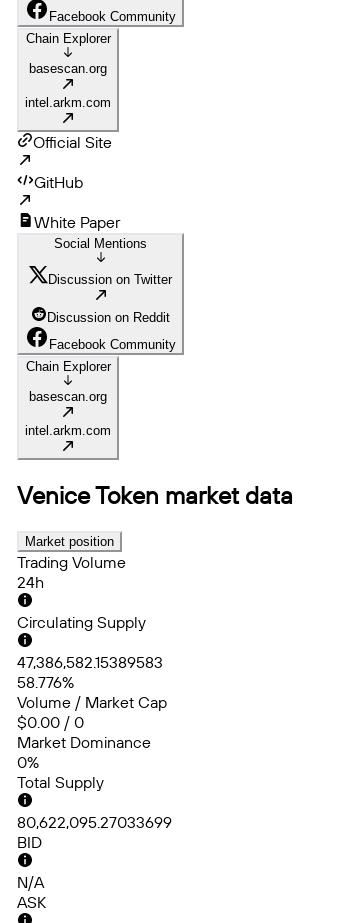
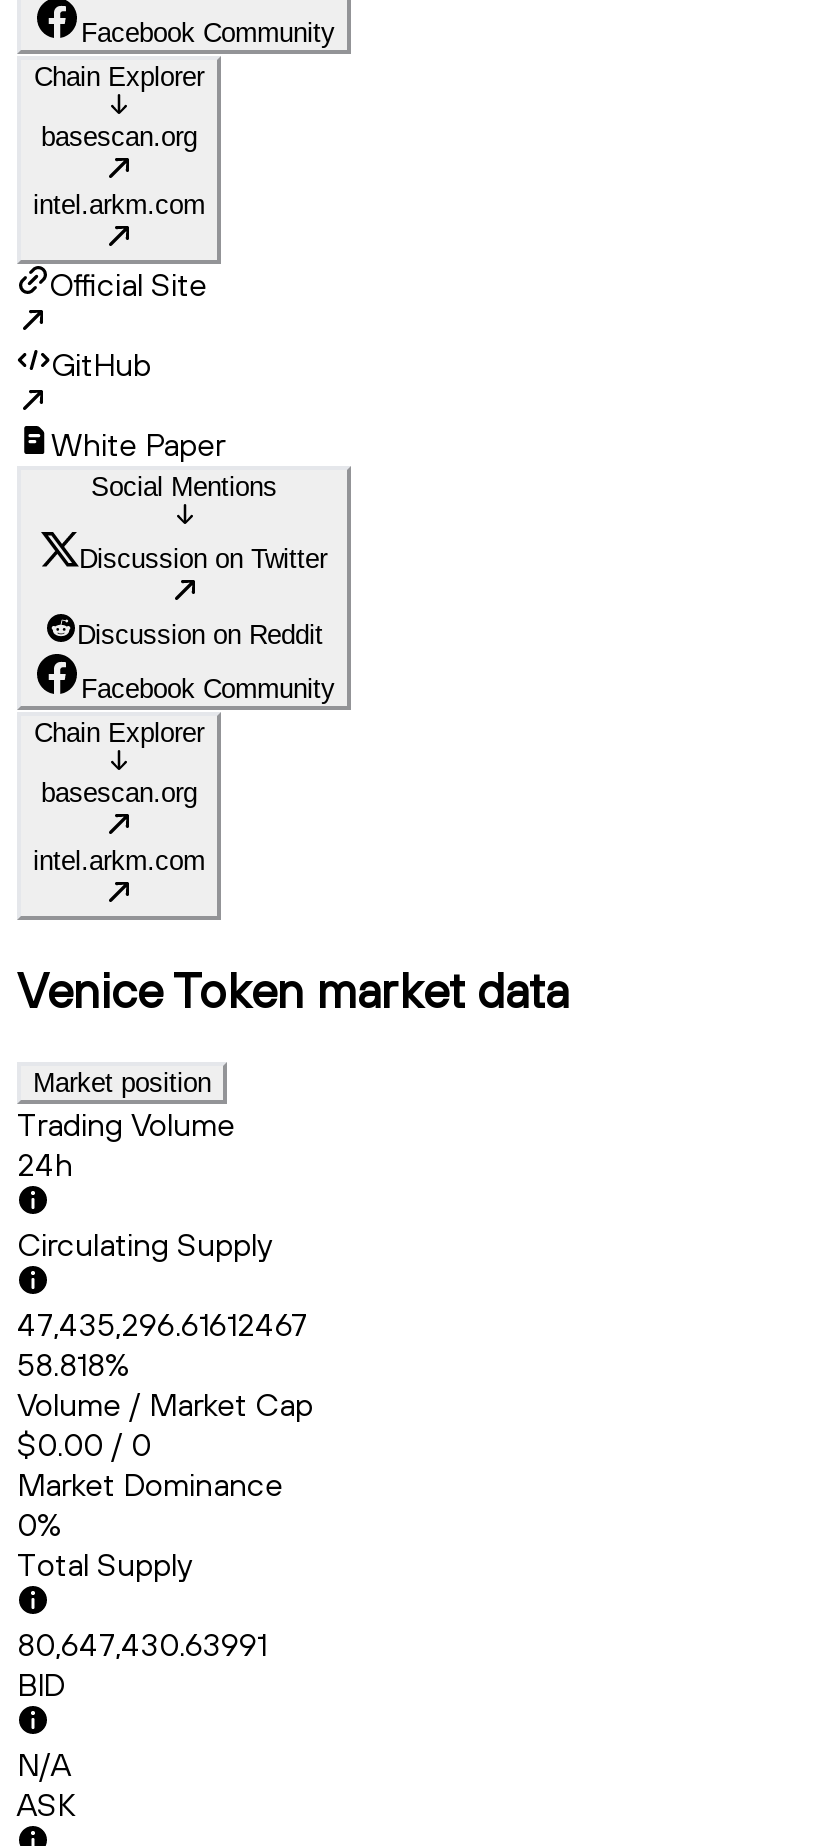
[17,652,163,672] 47,386,582.15389583 -> [17,1304,309,1344] 47,435,296.61612467
[17,672,74,692] 58.776% -> [17,1344,131,1384] 58.818%
[17,812,172,832] 80,622,095.27033699 -> [17,1624,267,1664] 80,647,430.63991

